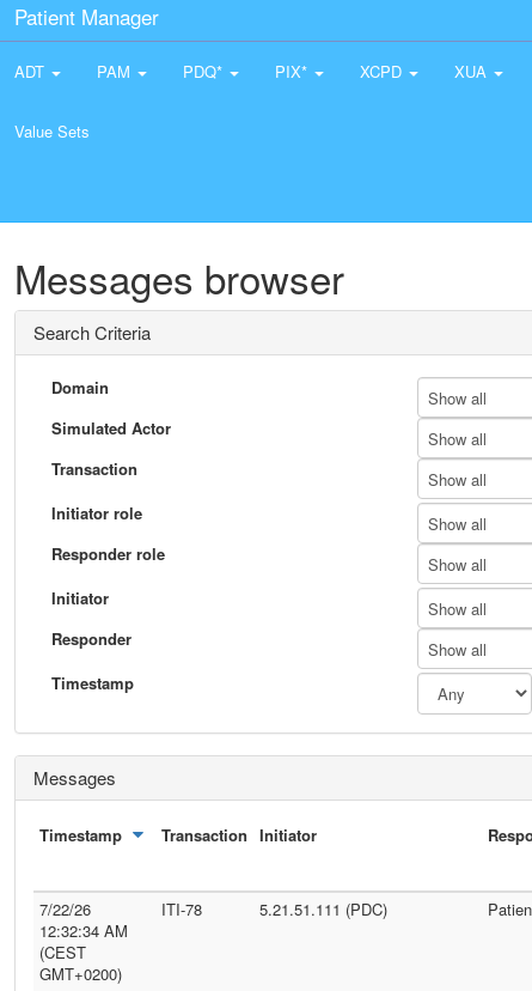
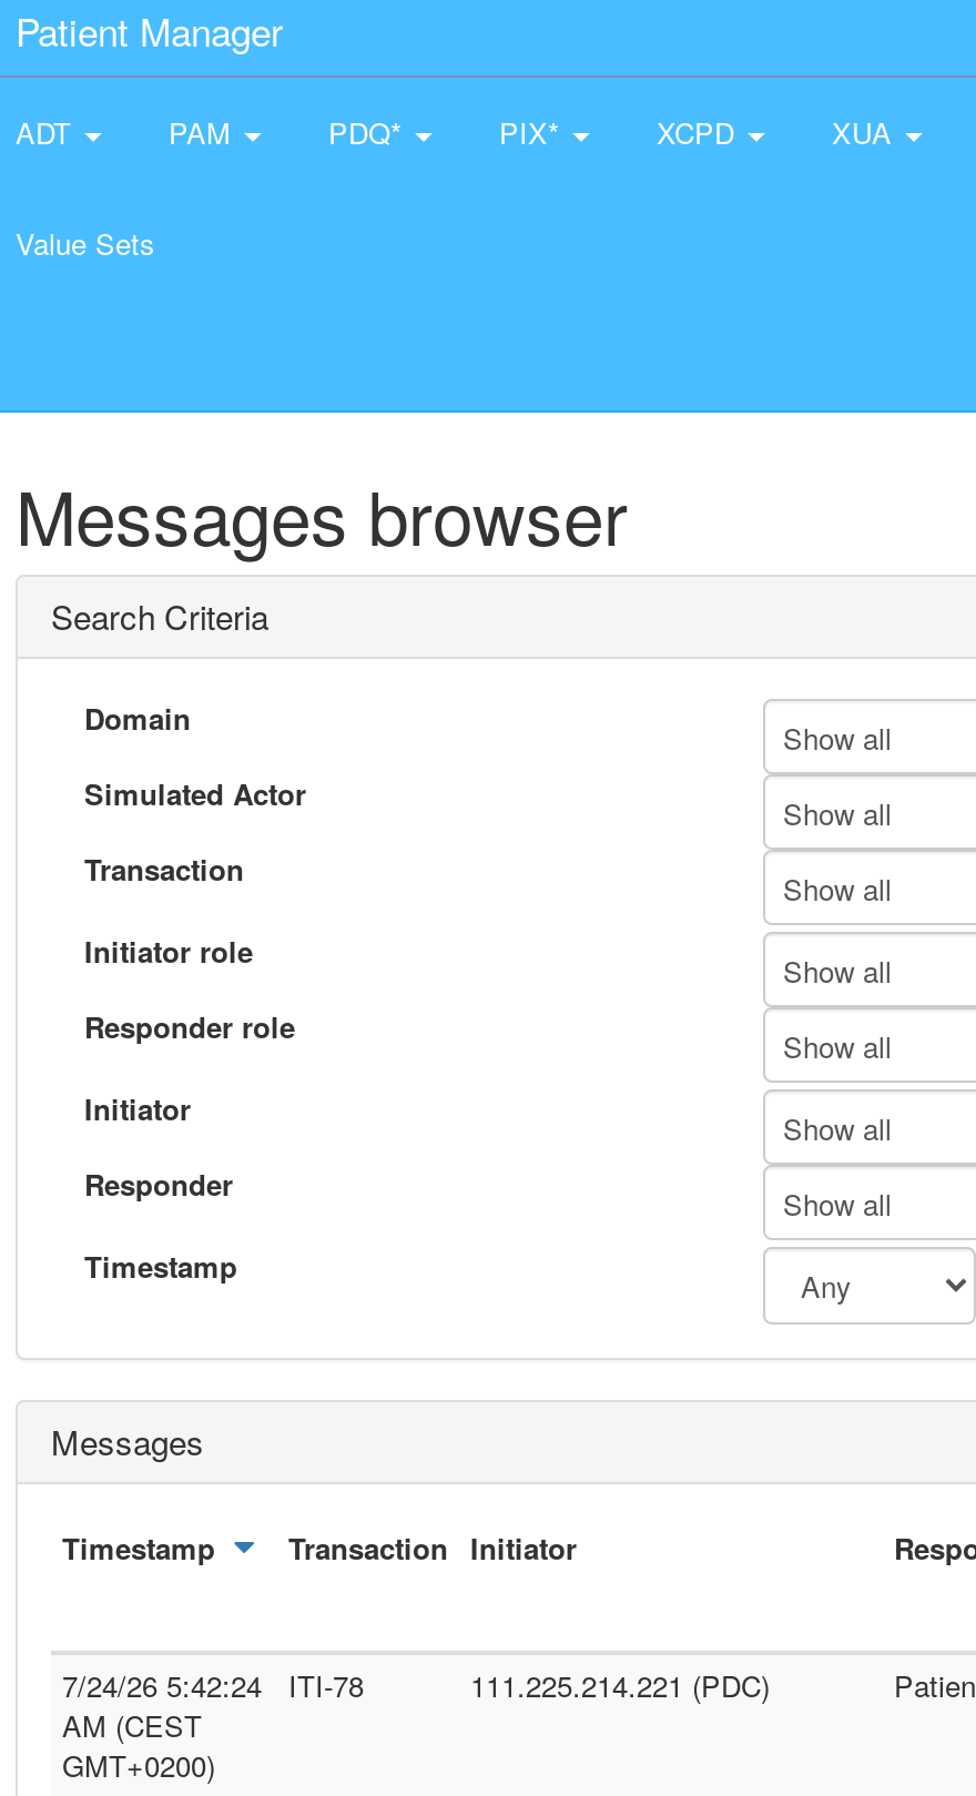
[39,898,128,963] 7/22/26 | 12:32:34 AM | (CEST -> [62,1664,262,1746] 7/24/26 5:42:24 | AM (CEST
[259,898,387,920] 5.21.51.111 (PDC) -> [470,1664,770,1706] 111.225.214.221 (PDC)

